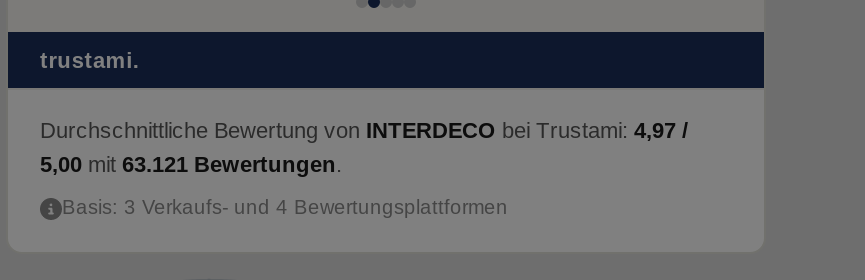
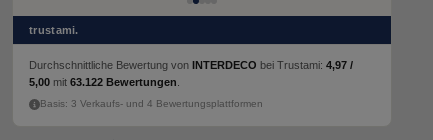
[40,152,342,176] 5,00 mit 63.121 Bewertungen. -> [29,76,180,88] 5,00 mit 63.122 Bewertungen.

